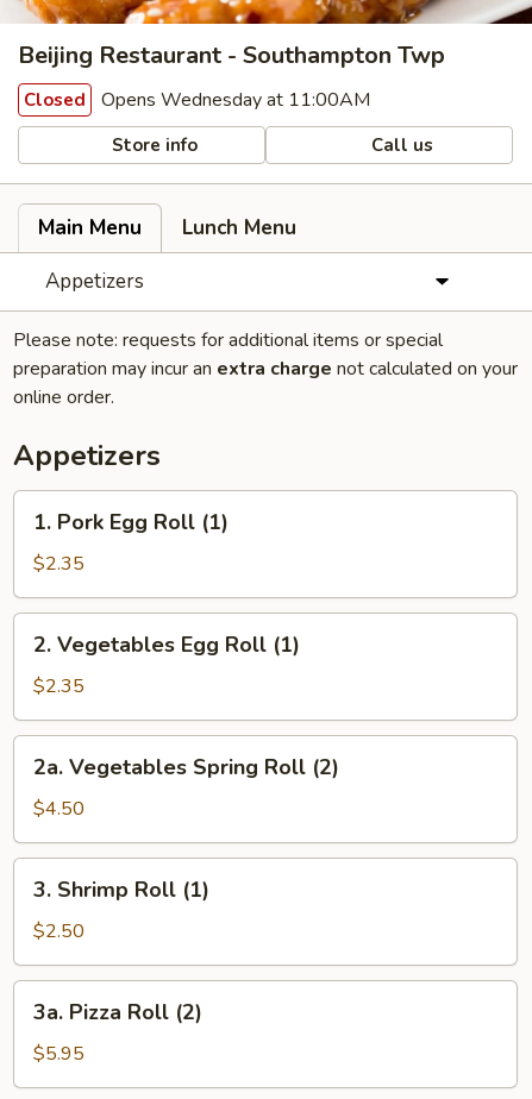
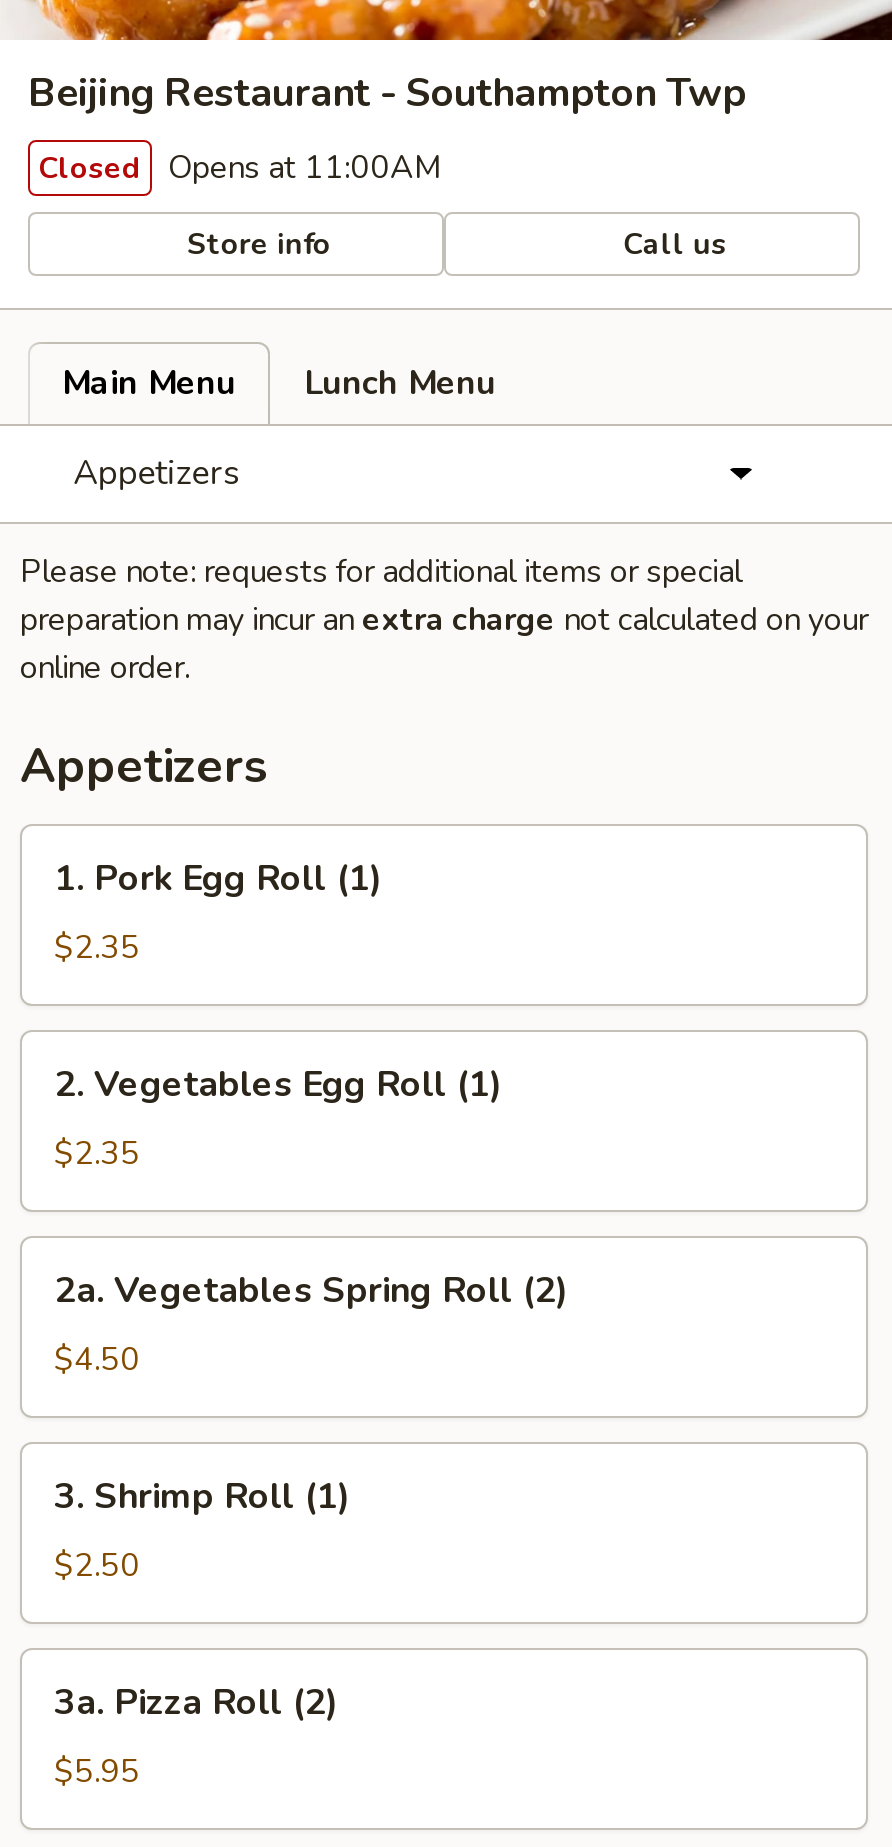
[24,87,370,113] Closed Opens Wednesday at 11:00AM -> [38,146,442,190] Closed Opens at 11:00AM

